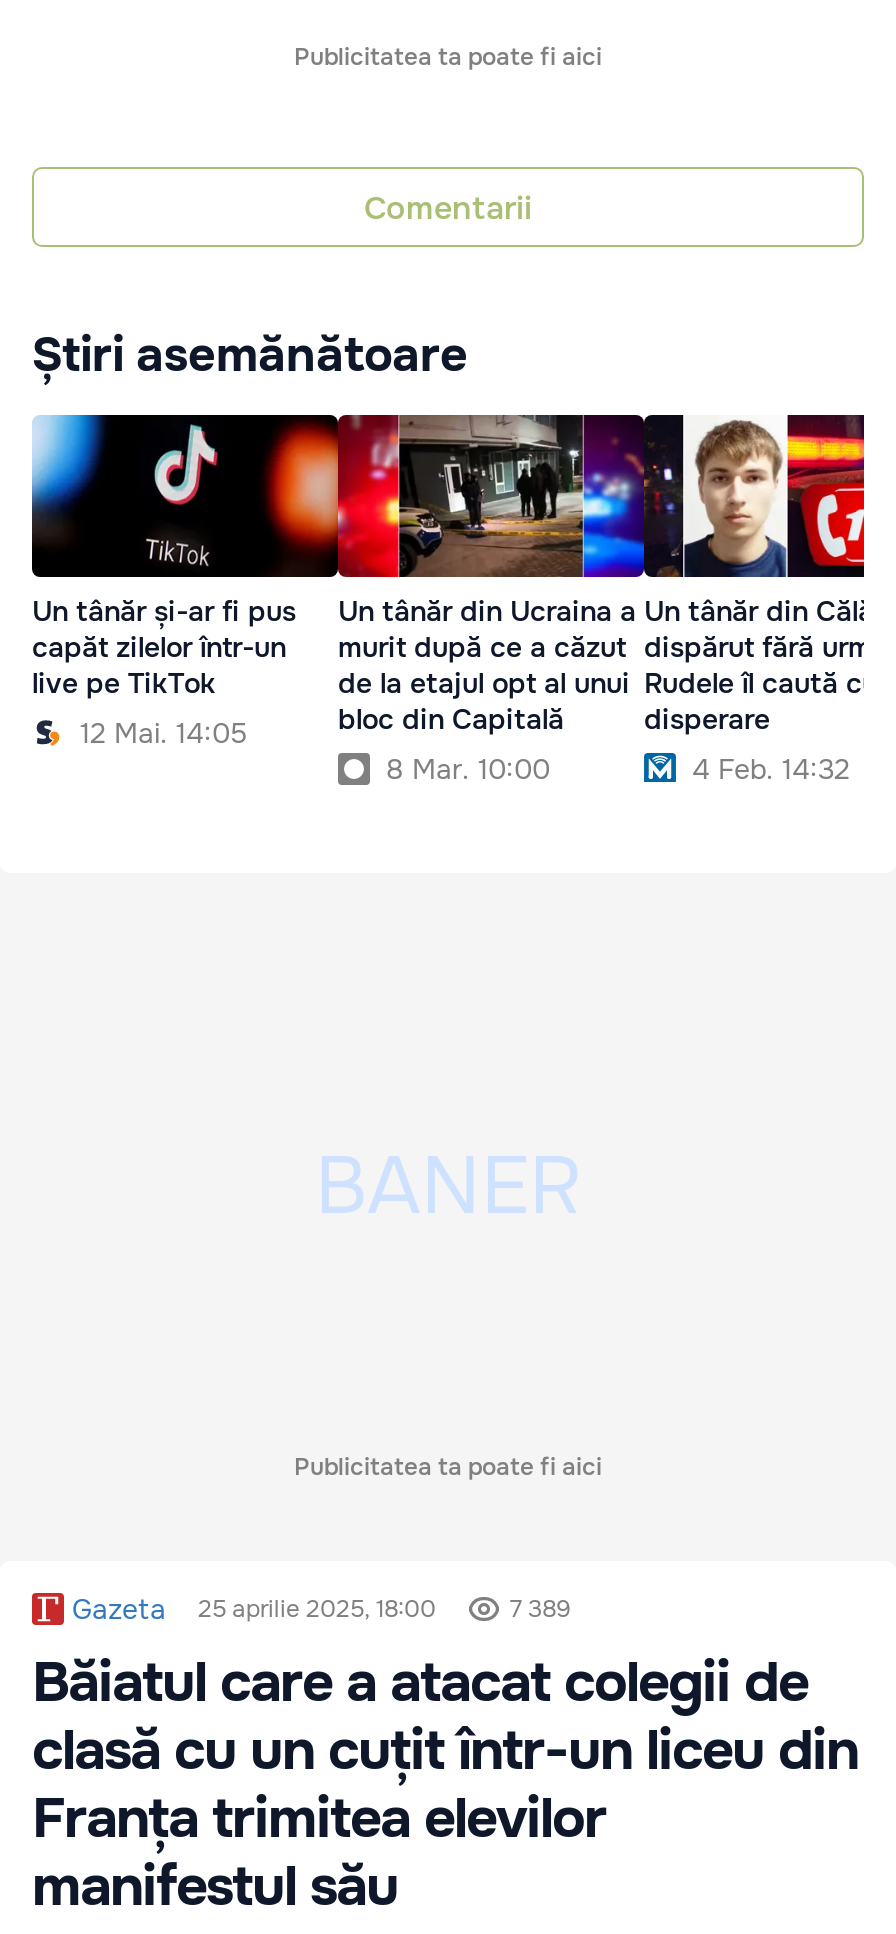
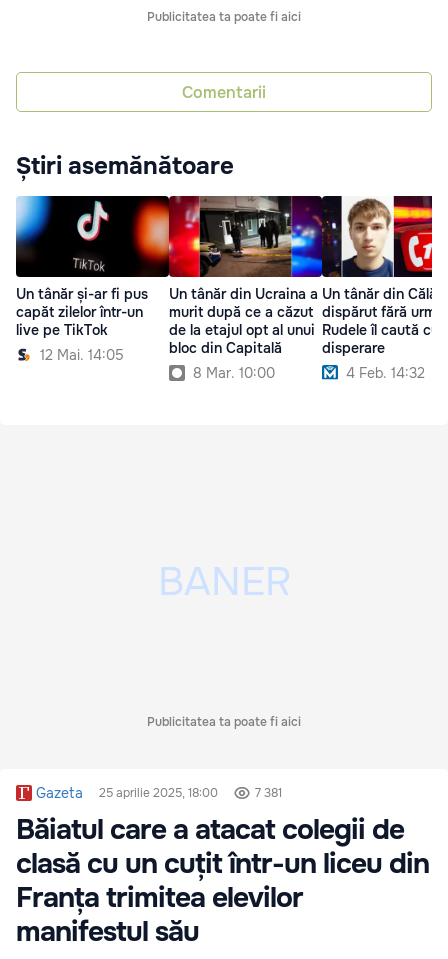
[510,1594,570,1626] 7 389 -> [255,785,282,801] 7 381

